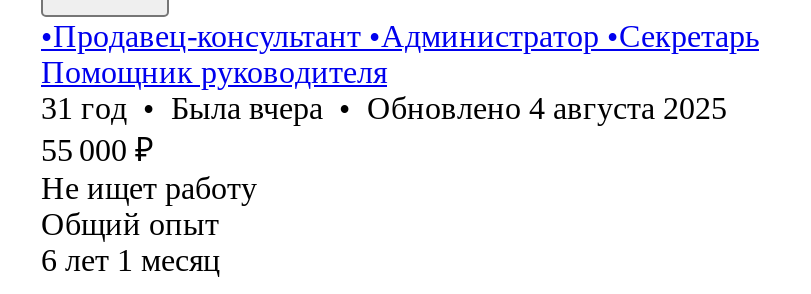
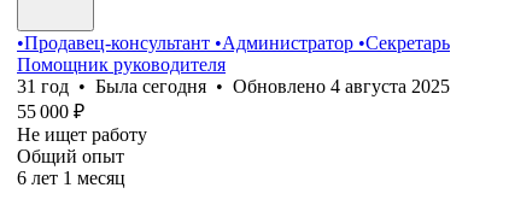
[41,91,727,125] 31 год • Была вчера • Обновлено 4 августа 2025 -> [17,76,450,96] 31 год • Была сегодня • Обновлено 4 августа 2025

